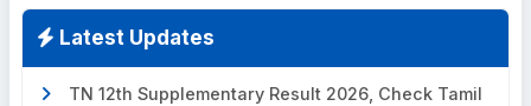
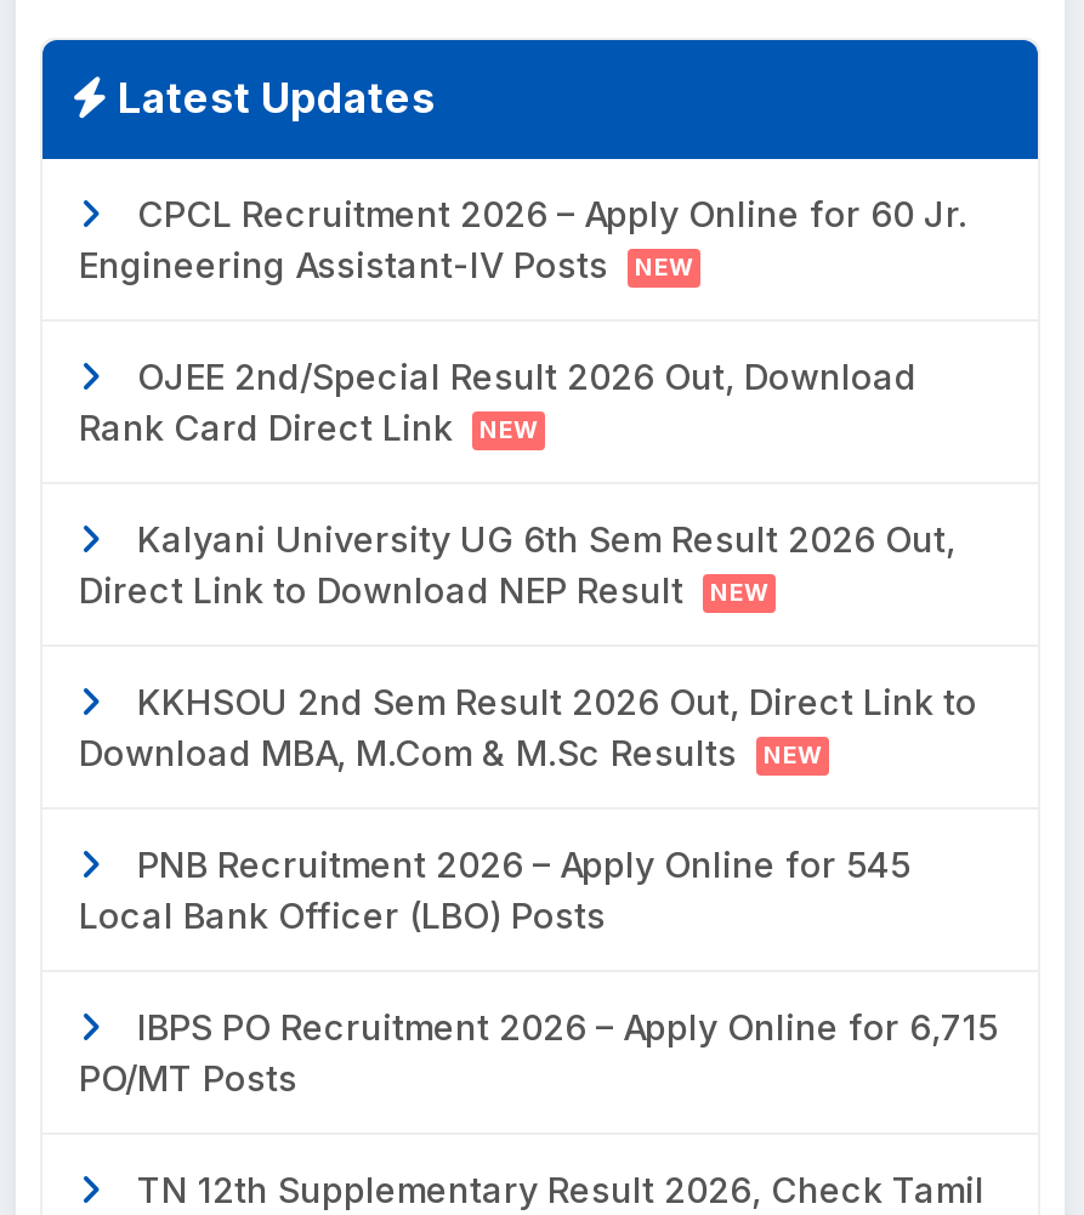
none -> [79,192,997,1097] CPCL Recruitment 2026 – Apply Online for 60 Jr. | Engineering Assistant-IV Posts | NEW | OJEE 2nd/Special Result 2026 Out, Download | Rank Card Direct Link | NEW | Kalyani University UG 6th Sem Result 2026 Out, | Direct Link to Download NEP Result | NEW | KKHSOU 2nd Sem Result 2026 Out, Direct Link to | Download MBA, M.Com & M.Sc Results | NEW | PNB Recruitment 2026 – Apply Online for 545 | Local Bank Officer (LBO) Posts | IBPS PO Recruitment 2026 – Apply Online for 6,715 | PO/MT Posts

